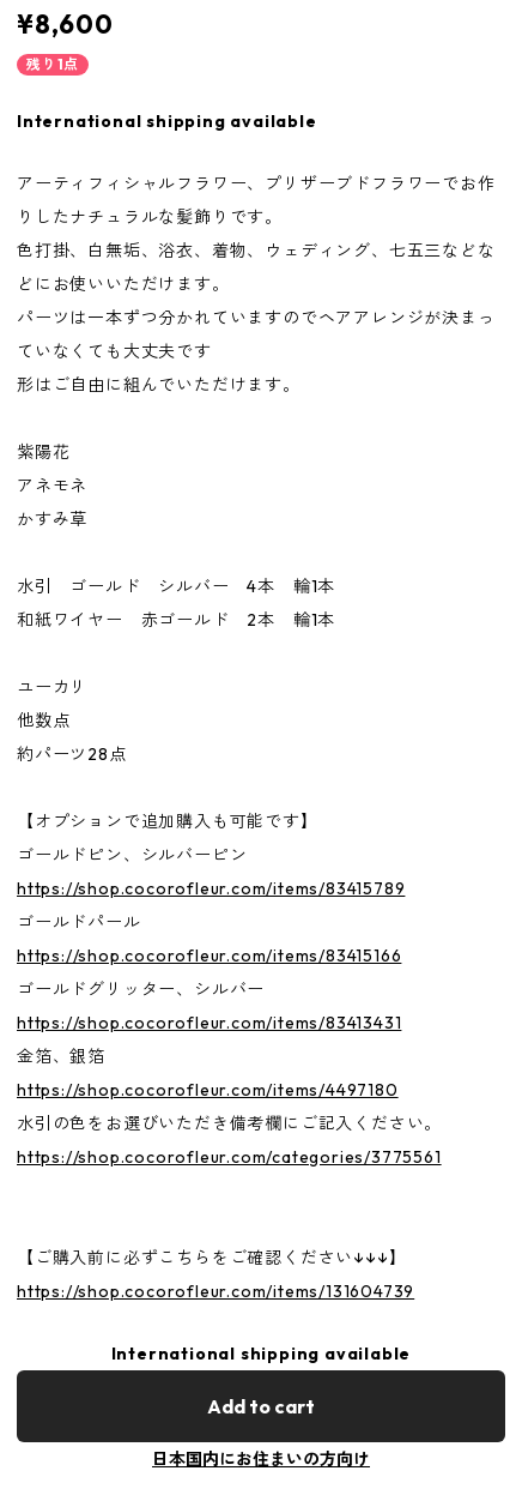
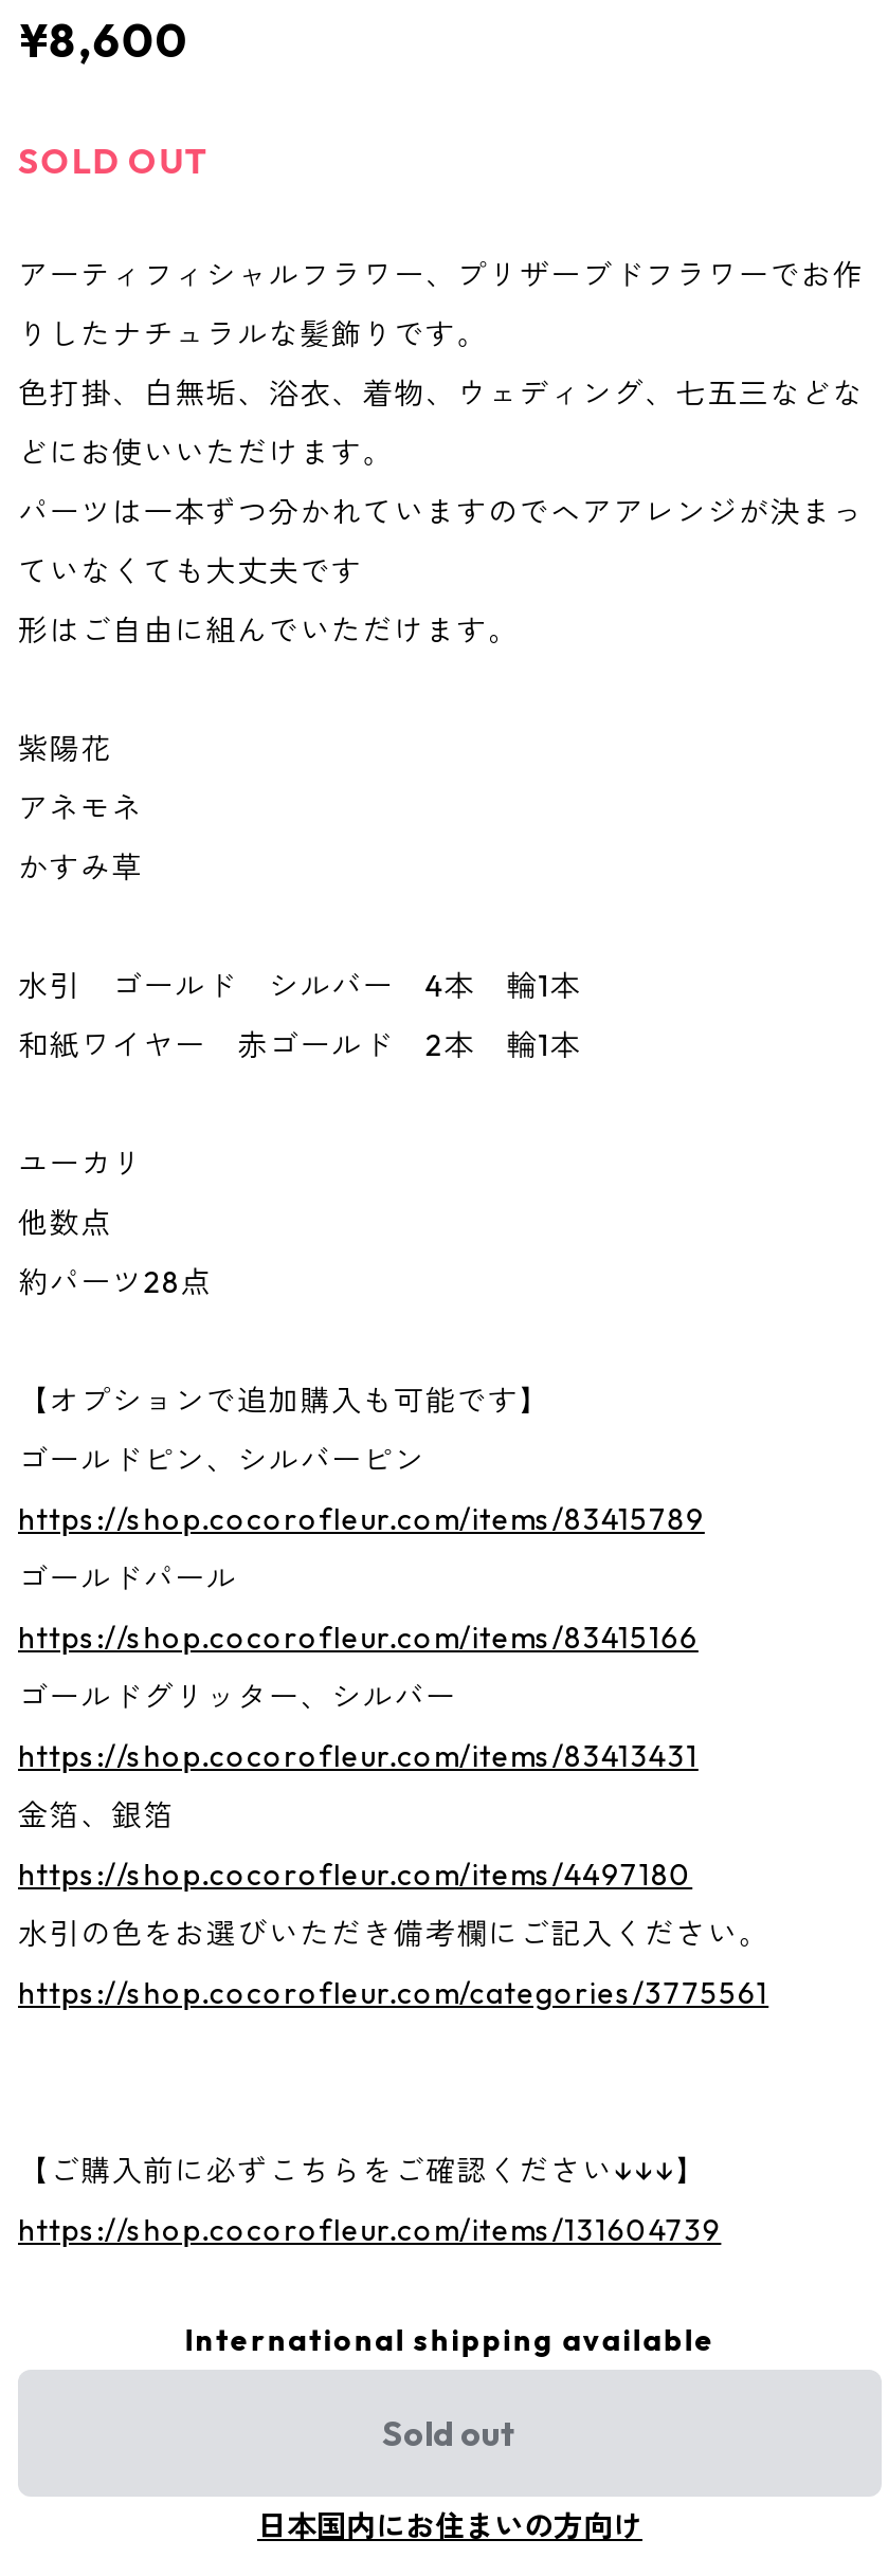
[17,55,317,132] 残り1点 | International shipping available -> [18,140,209,182] SOLD OUT
[207,1394,315,1418] Add to cart -> [382,2412,518,2454] Sold out

